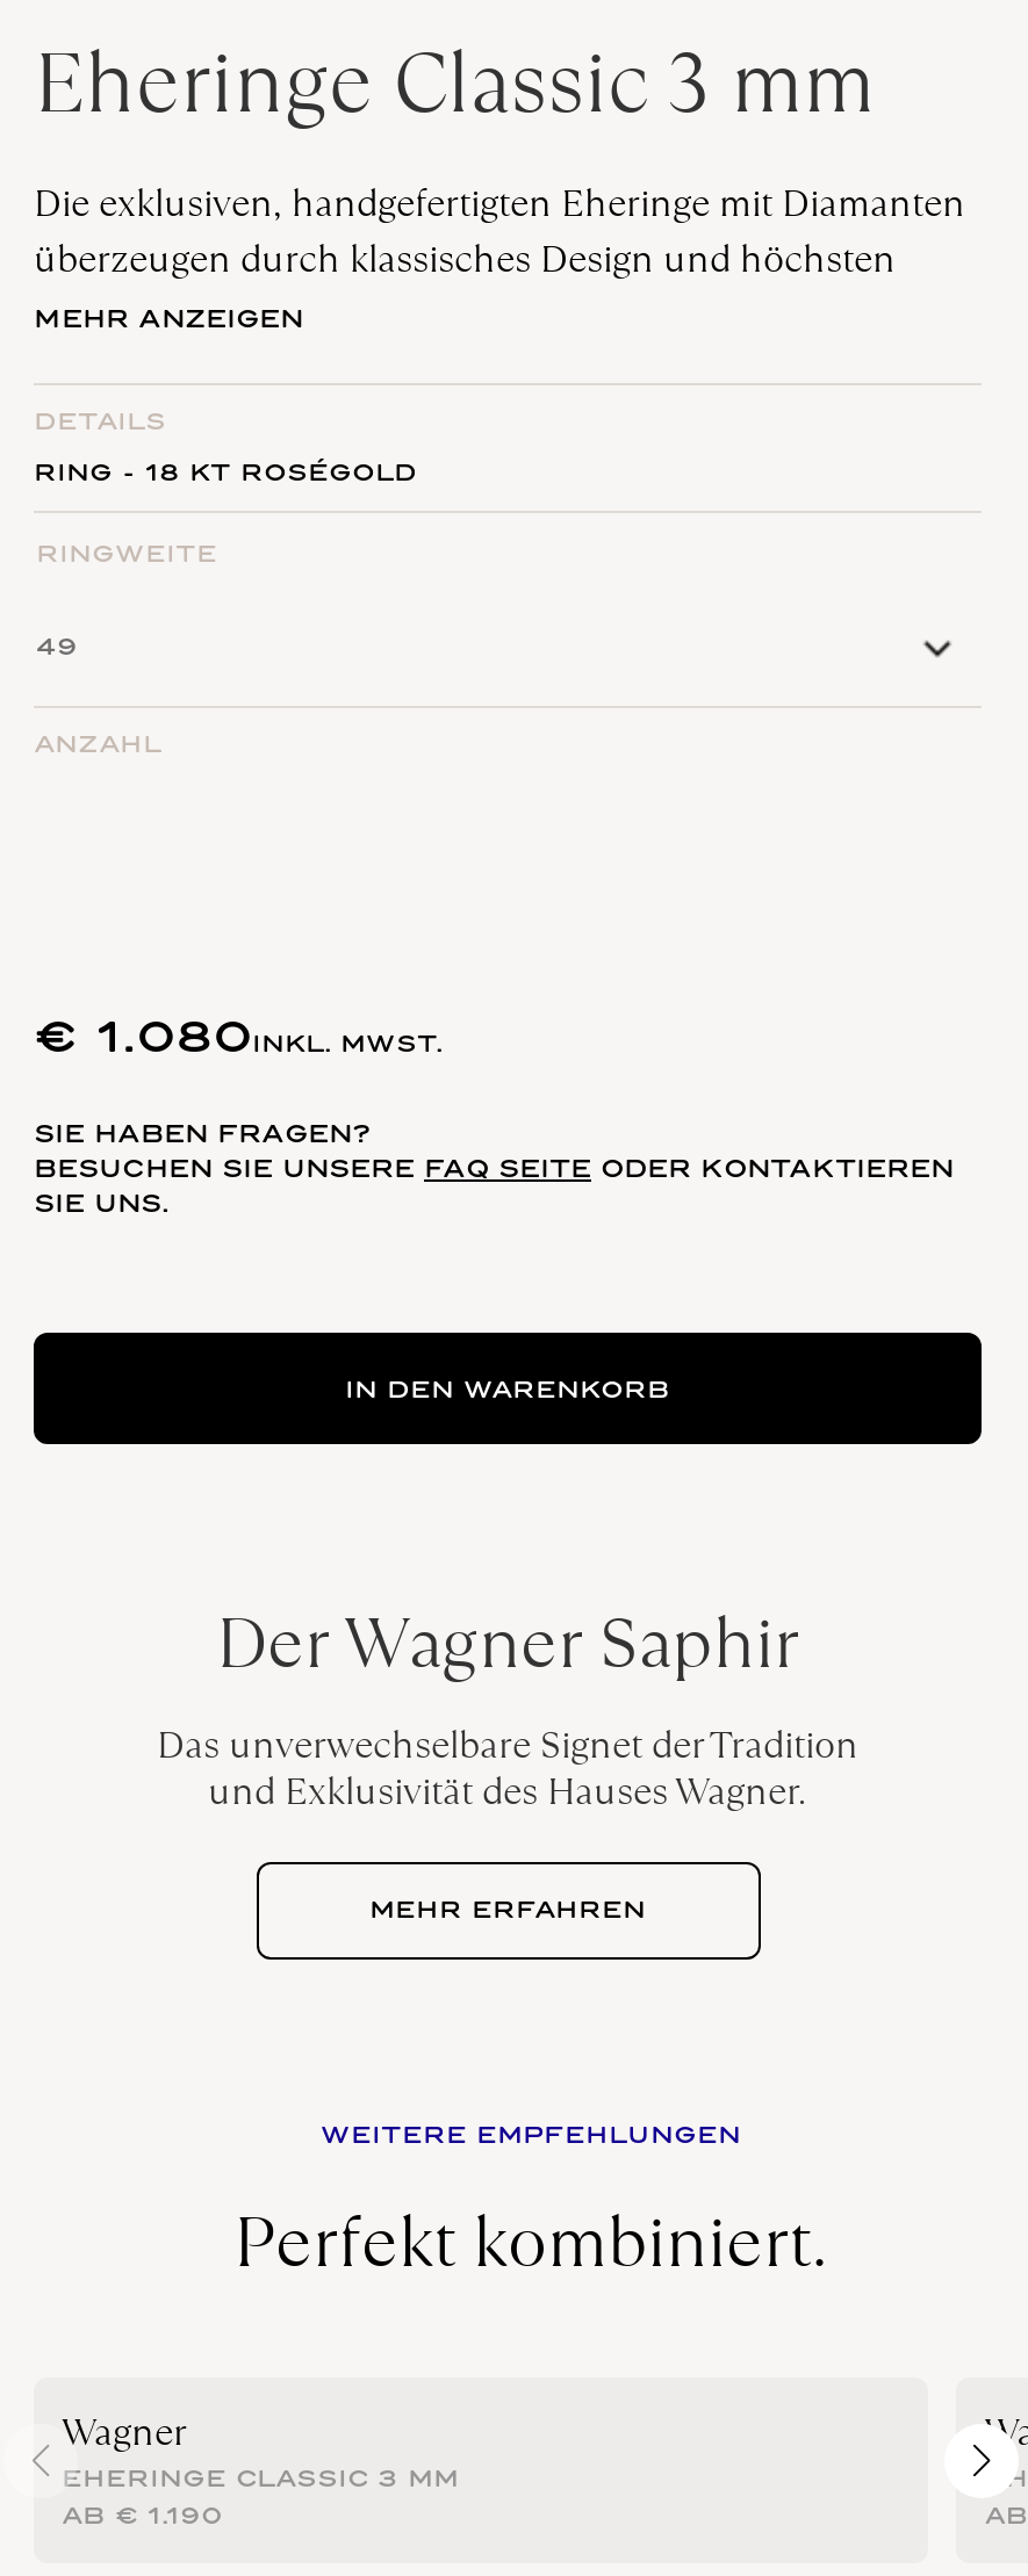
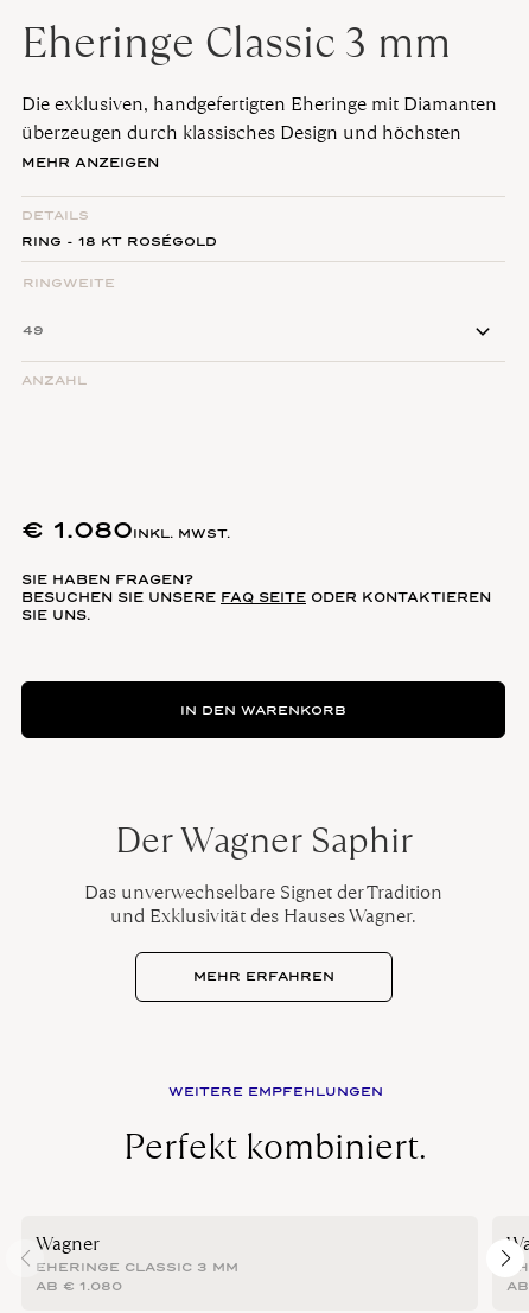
[62,2501,222,2531] AB €1.190 -> [36,1279,122,1294] AB €1.080

